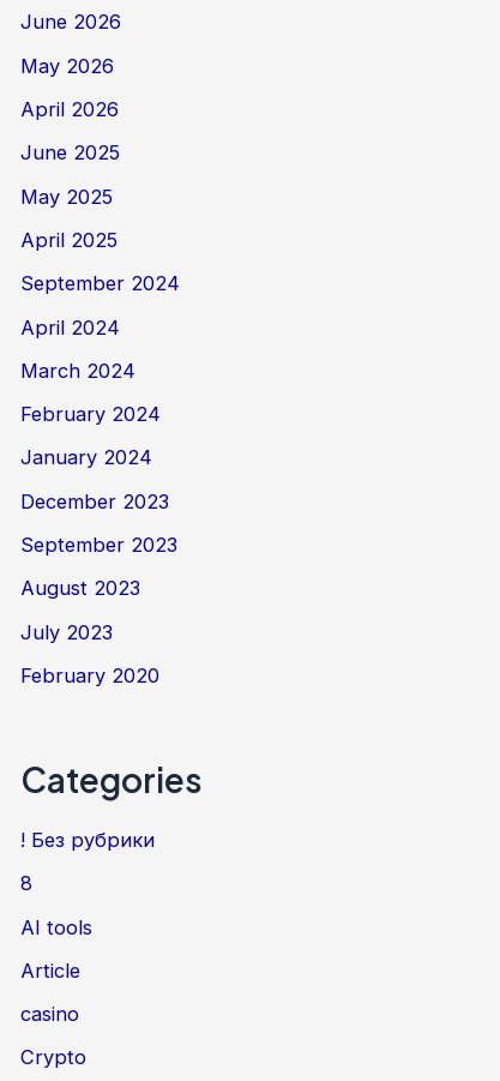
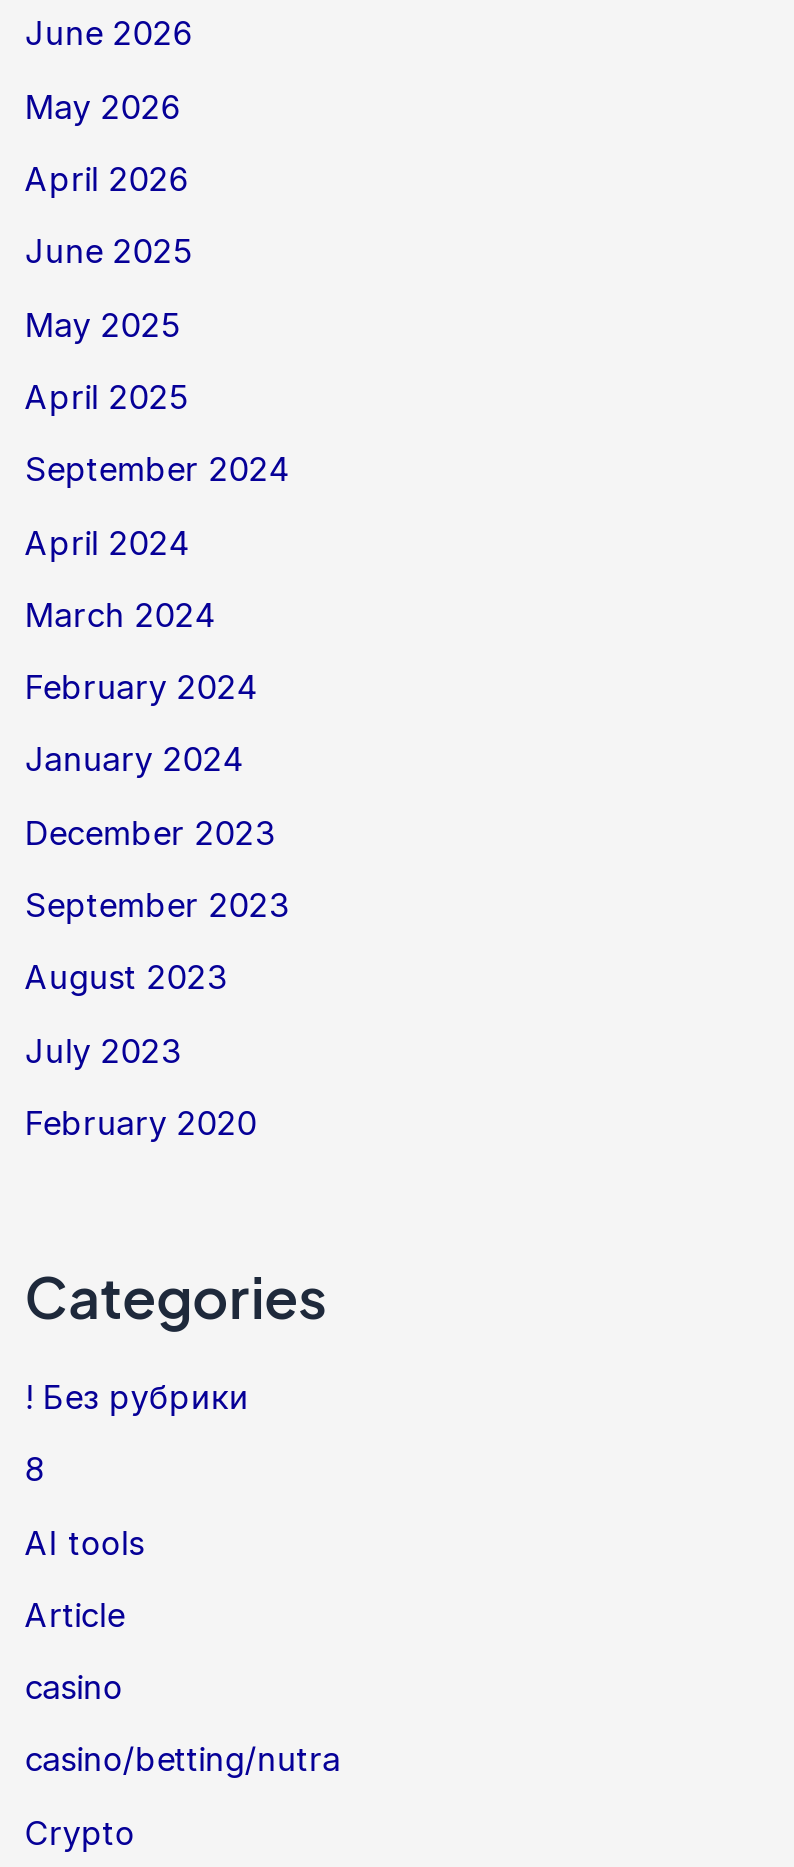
none -> [25,1740,341,1780] casino/betting/nutra

